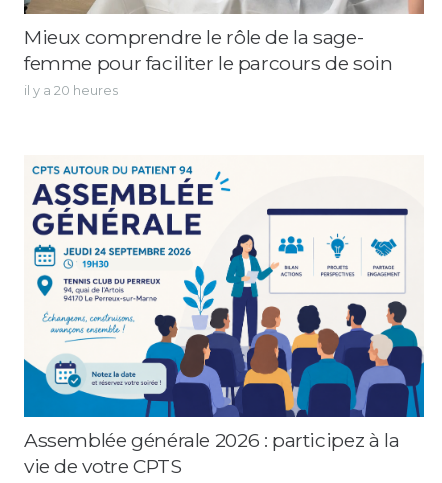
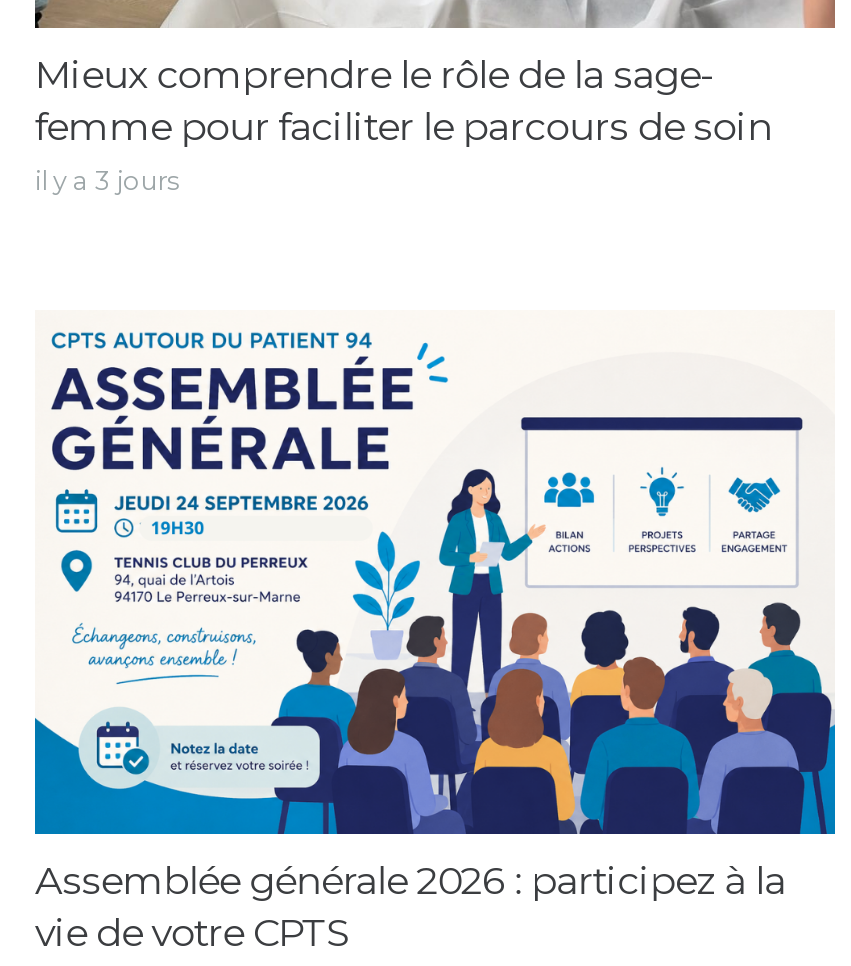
[24,83,118,98] il y a 20 heures -> [35,166,179,196] il y a 3 jours

